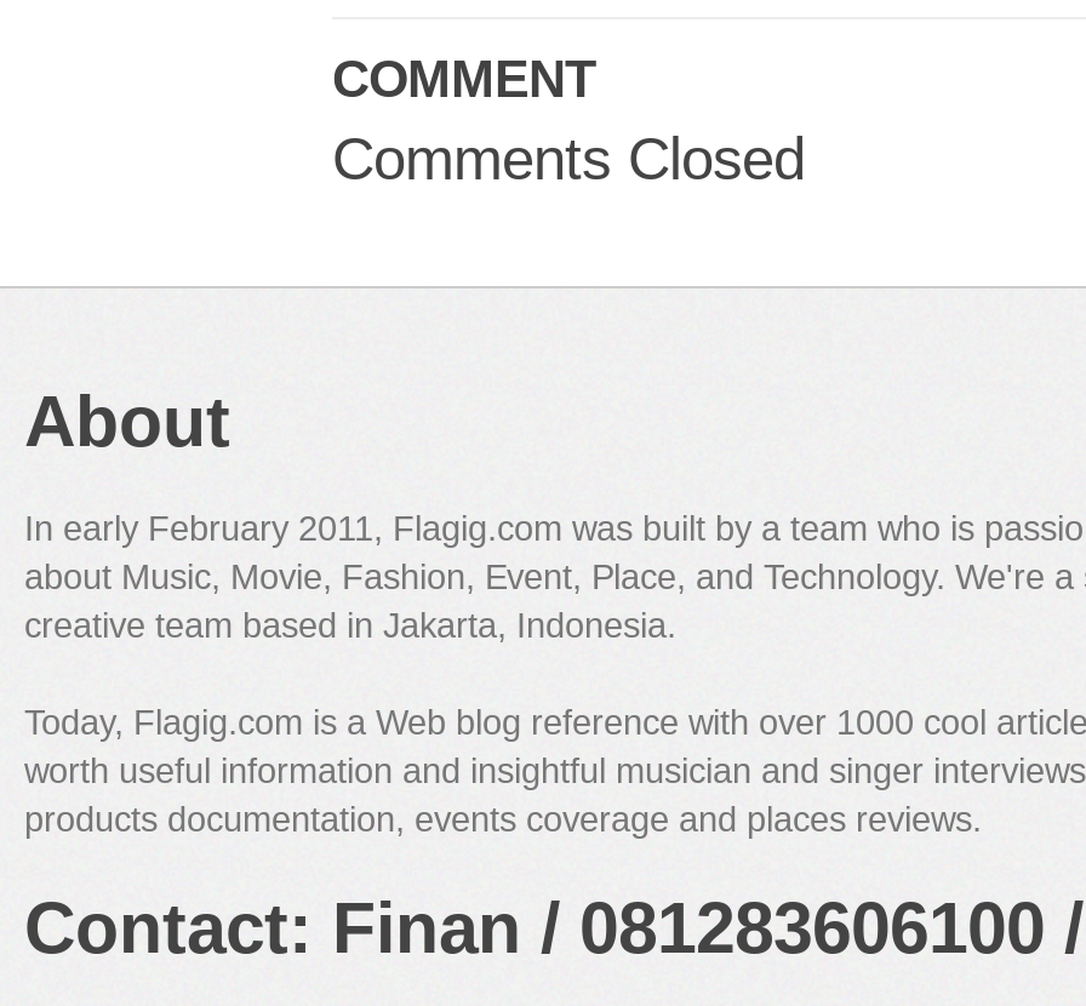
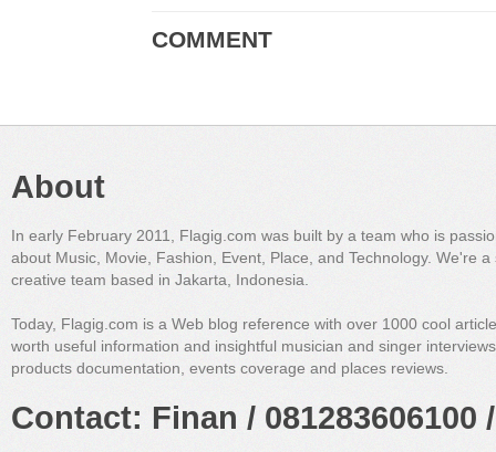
[332,127,805,193] Comments Closed -> none

